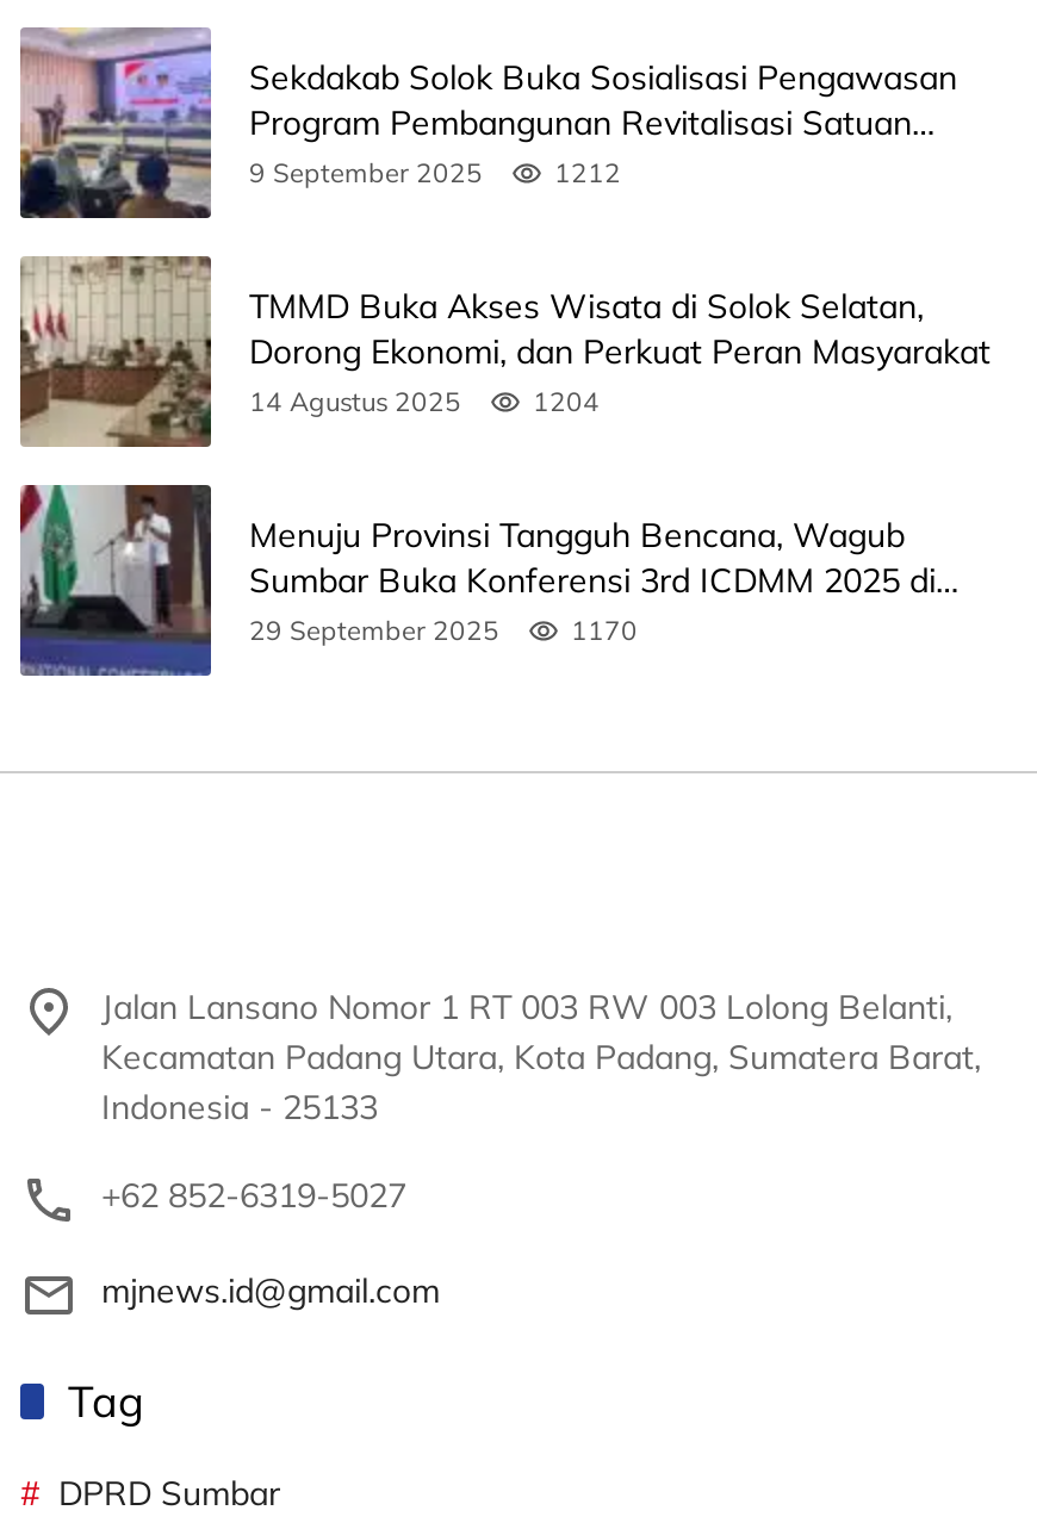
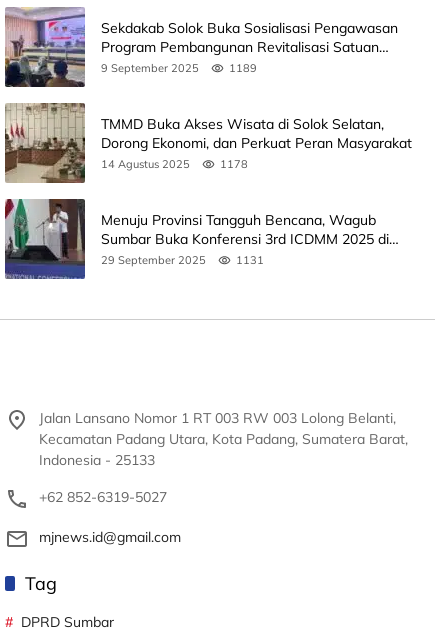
[554,156,621,189] 1212 -> [229,61,257,75] 1189
[533,384,600,418] 1204 -> [220,157,248,171] 1178
[571,613,638,647] 1170 -> [236,253,264,267] 1131

